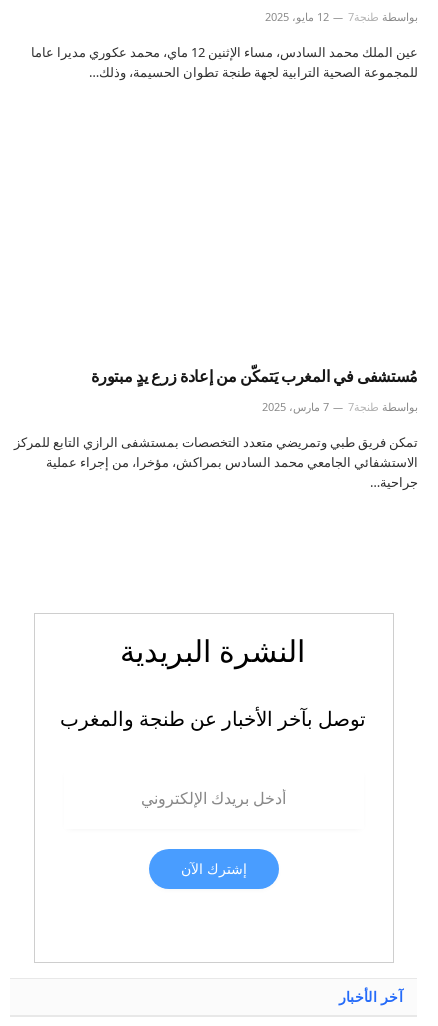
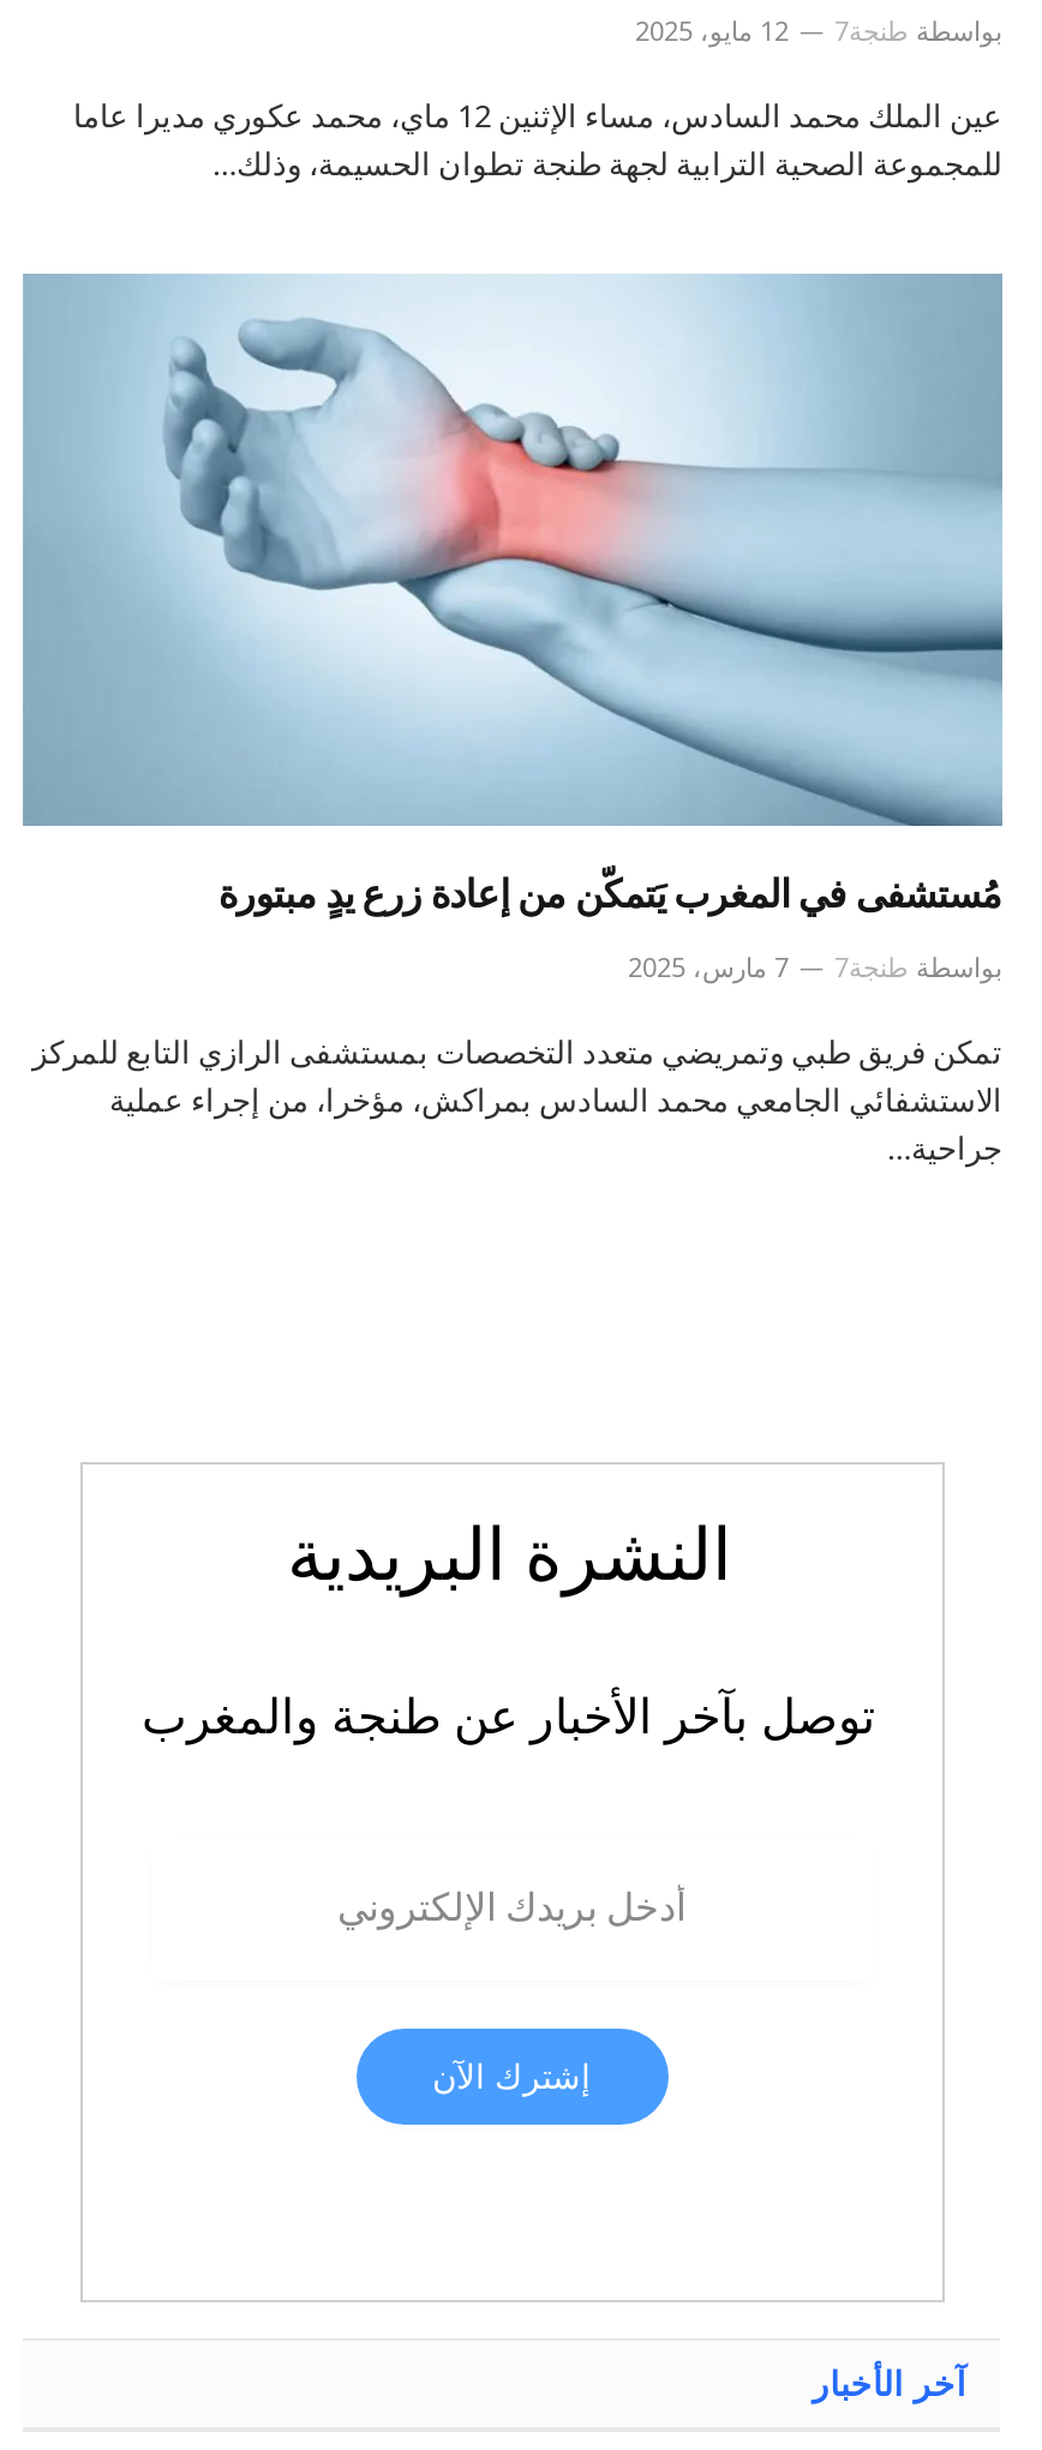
none -> [20,271,1005,828] [image]

